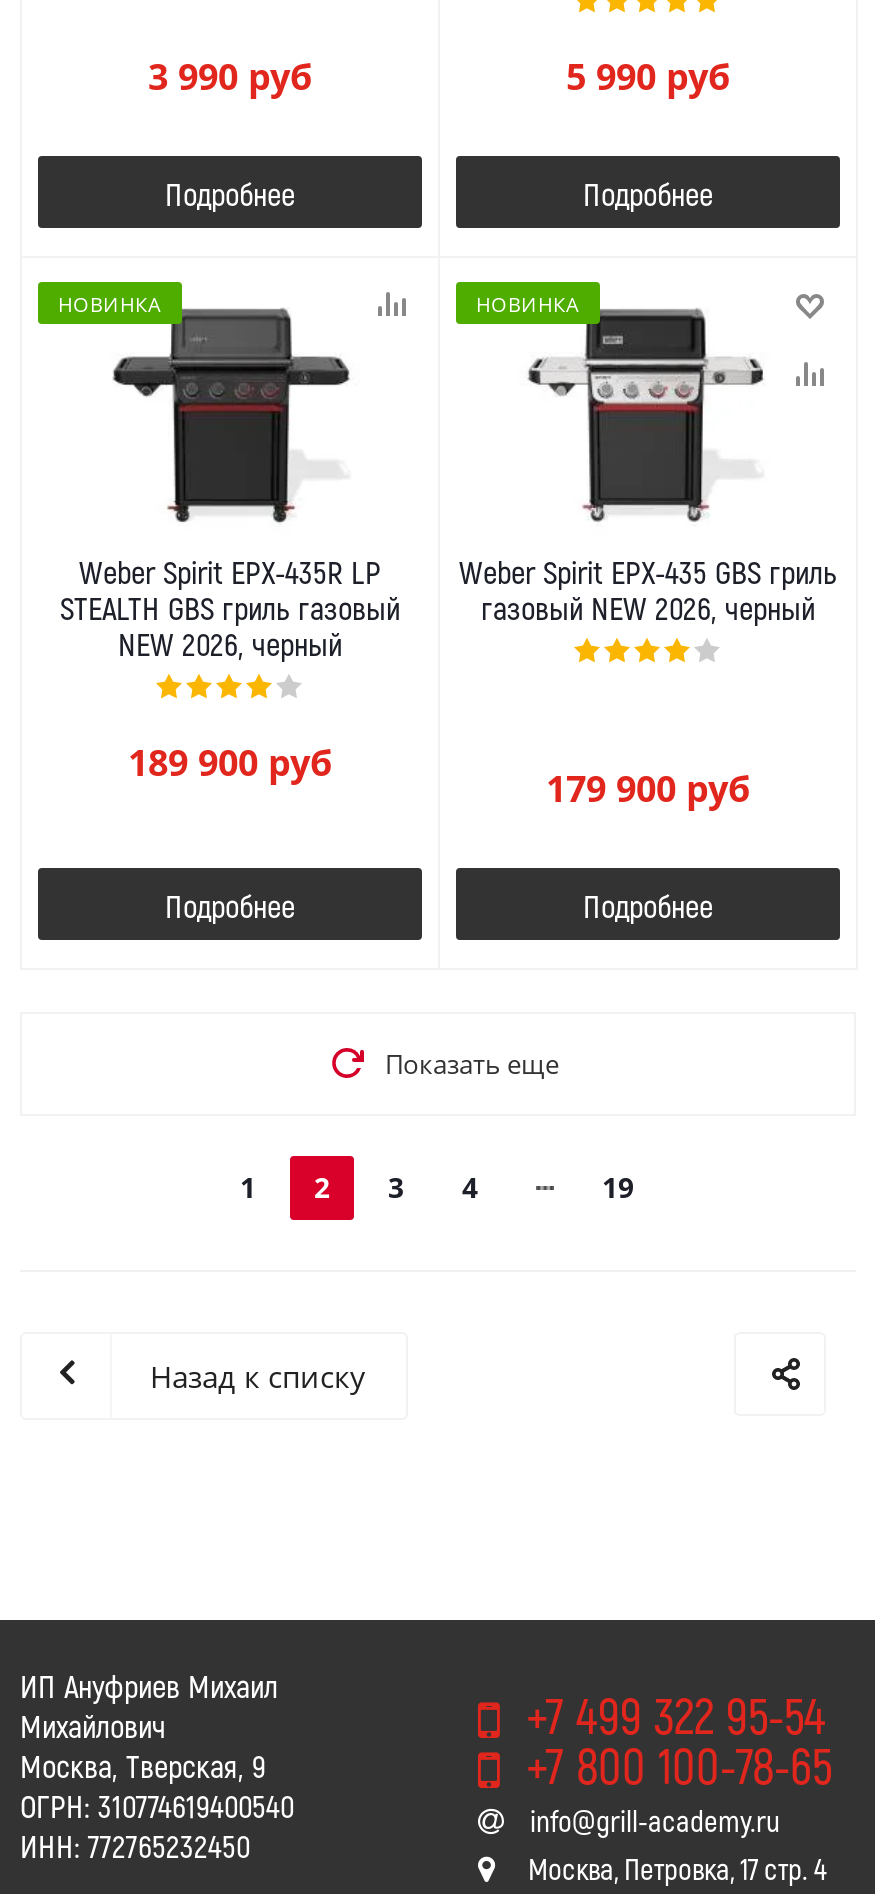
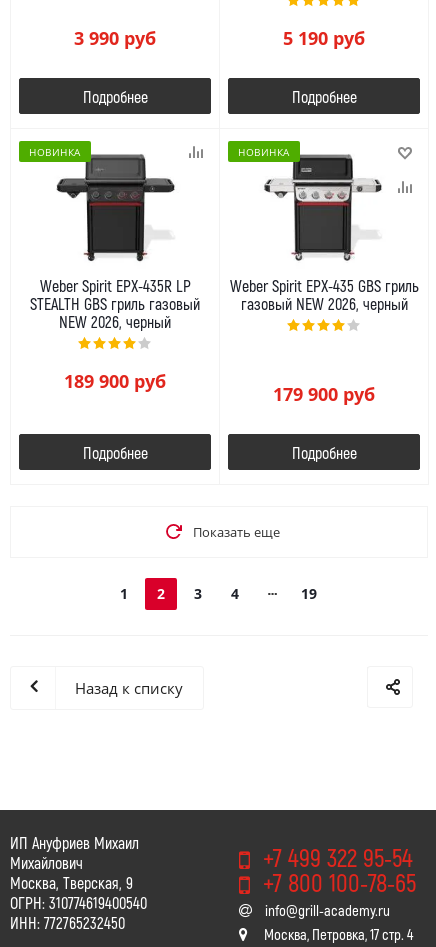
[566,52,730,100] 5 990 руб -> [283,26,365,50] 5 190 руб

